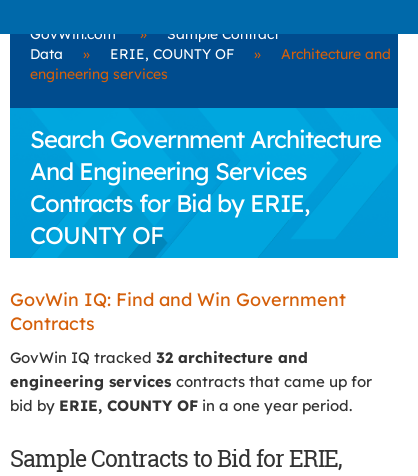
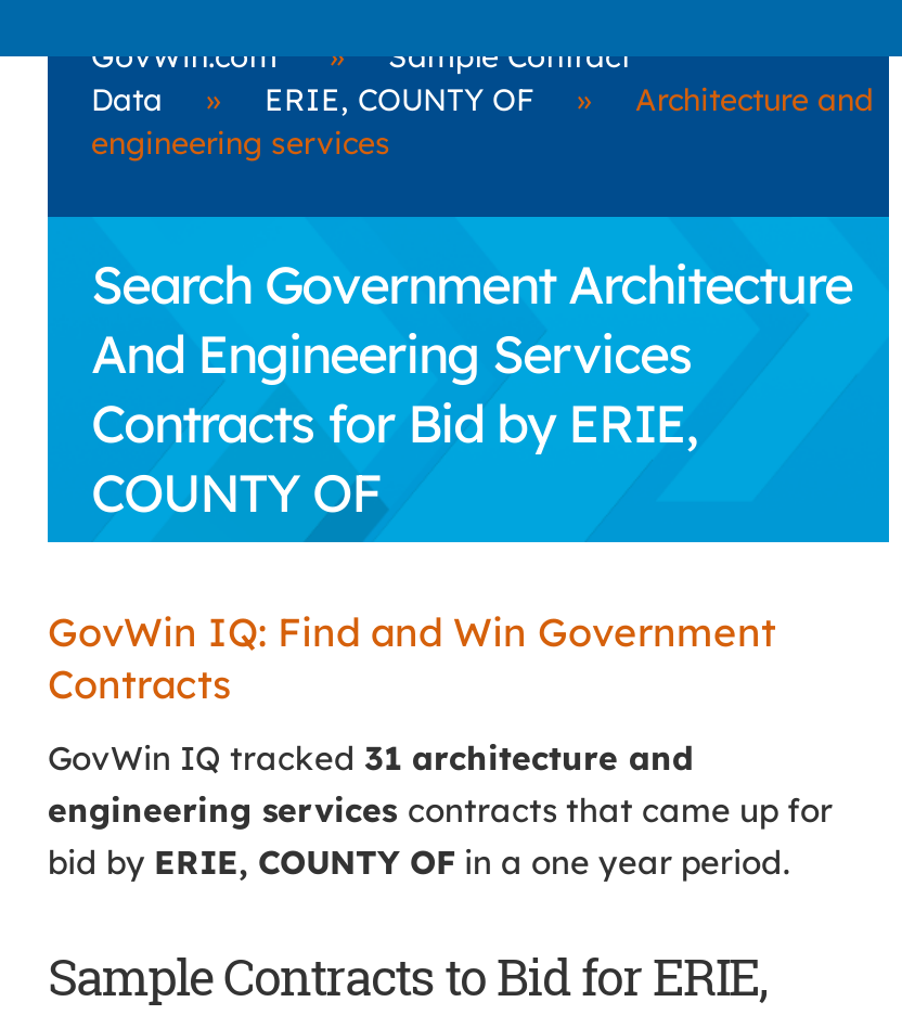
[10,348,308,367] GovWin IQ tracked 32 architecture and -> [48,737,694,779] GovWin IQ tracked 31 architecture and

